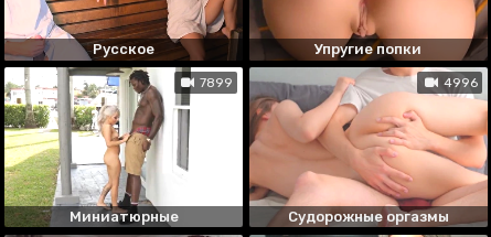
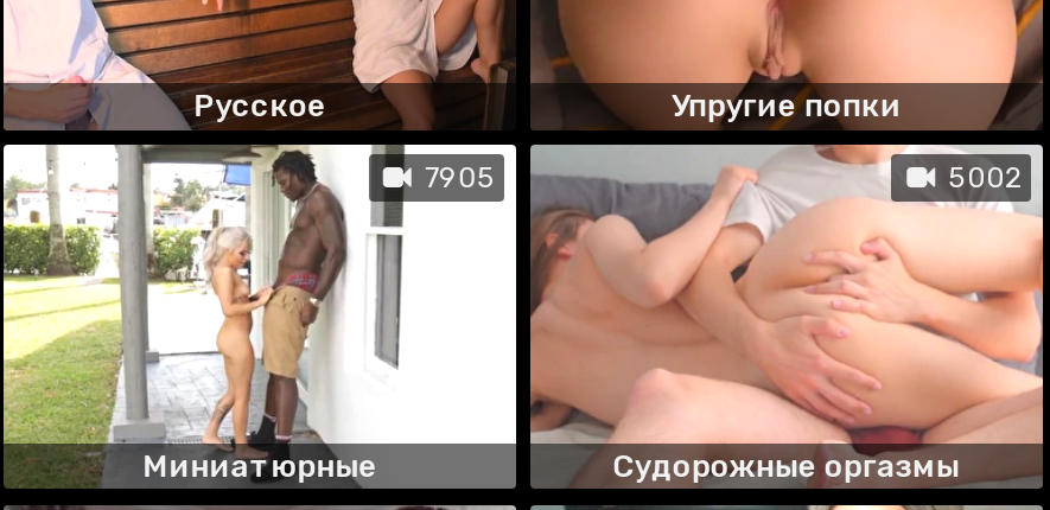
[197,75,233,91] 7899 -> [417,162,495,195] 7905
[440,75,478,91] 4996 -> [941,162,1022,195] 5002

